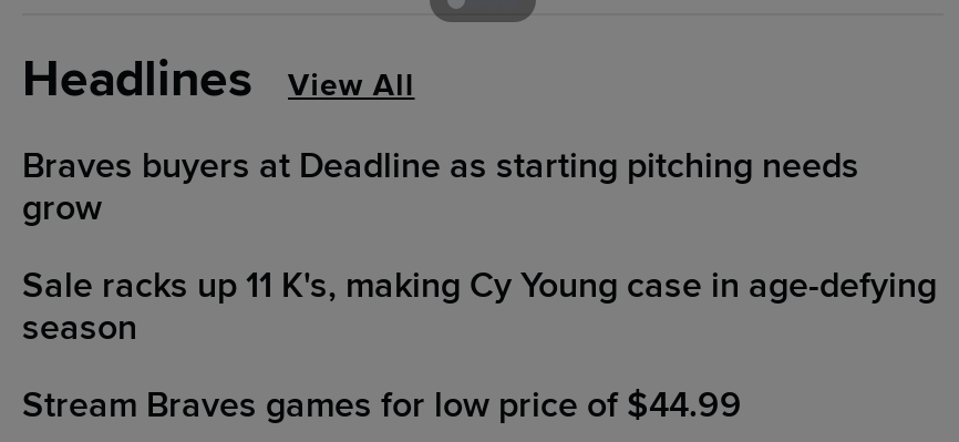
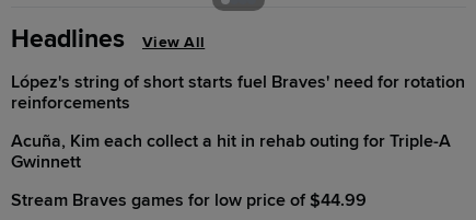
[22,145,859,231] Braves buyers at Deadline as starting pitching needs | grow -> [11,72,465,114] López's string of short starts fuel Braves' need for rotation | reinforcements
[22,265,937,351] Sale racks up 11 K's, making Cy Young case in age-defying | season -> [11,131,451,173] Acuña, Kim each collect a hit in rehab outing for Triple-A | Gwinnett

